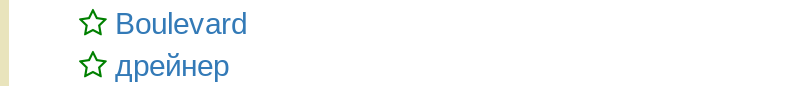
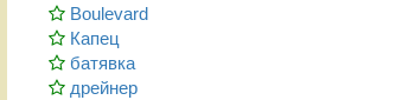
none -> [70,28,135,73] Капец | батявка

